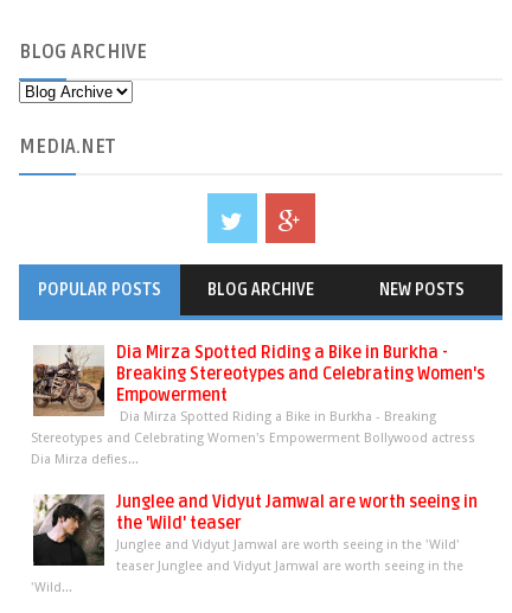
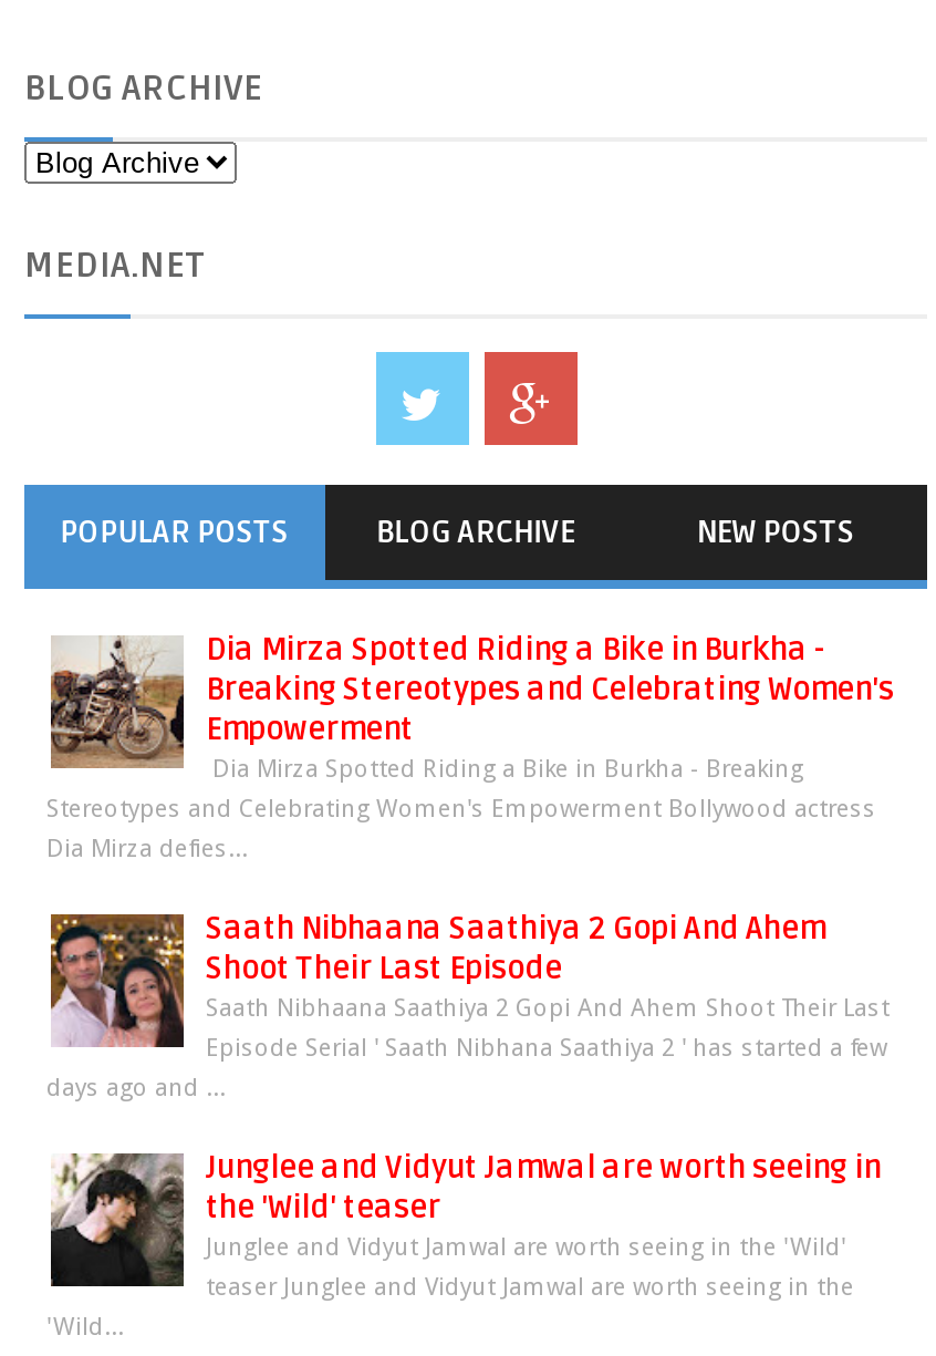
none -> [46,910,890,1102] [image] | Saath Nibhaana Saathiya 2 Gopi And Ahem | Shoot Their Last Episode | Saath Nibhaana Saathiya 2 Gopi And Ahem Shoot Their Last | Episode Serial ' Saath Nibhana Saathiya 2 ' has started a few | days ago and ...

